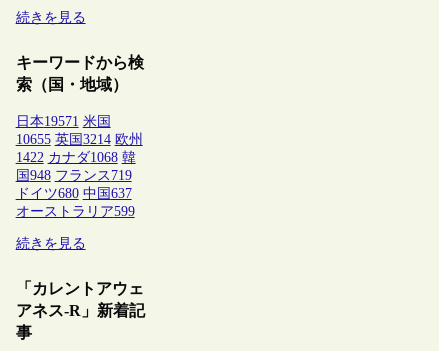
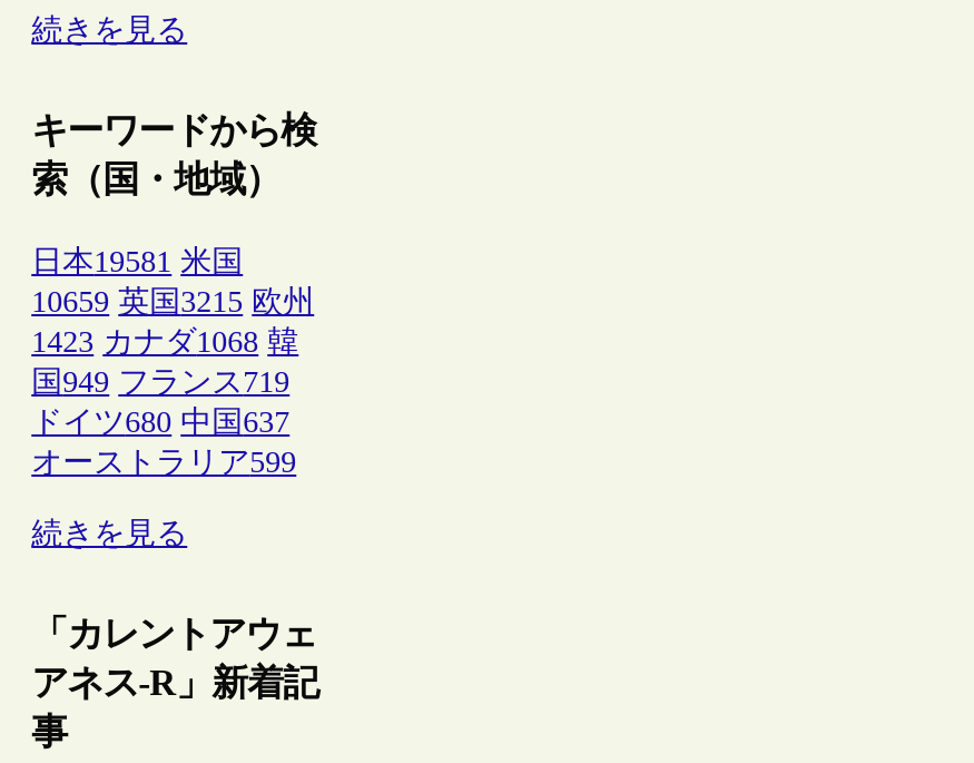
[16,114,111,129] 日本19571 米国 -> [31,244,243,278] 日本19581 米国
[16,132,143,147] 10655 英国3214 欧州 -> [31,284,314,318] 10659 英国3215 欧州
[16,150,136,165] 1422 カナダ1068 韓 -> [31,324,299,358] 1423 カナダ1068 韓
[16,168,132,183] 国948 フランス719 -> [31,364,290,398] 国949 フランス719

